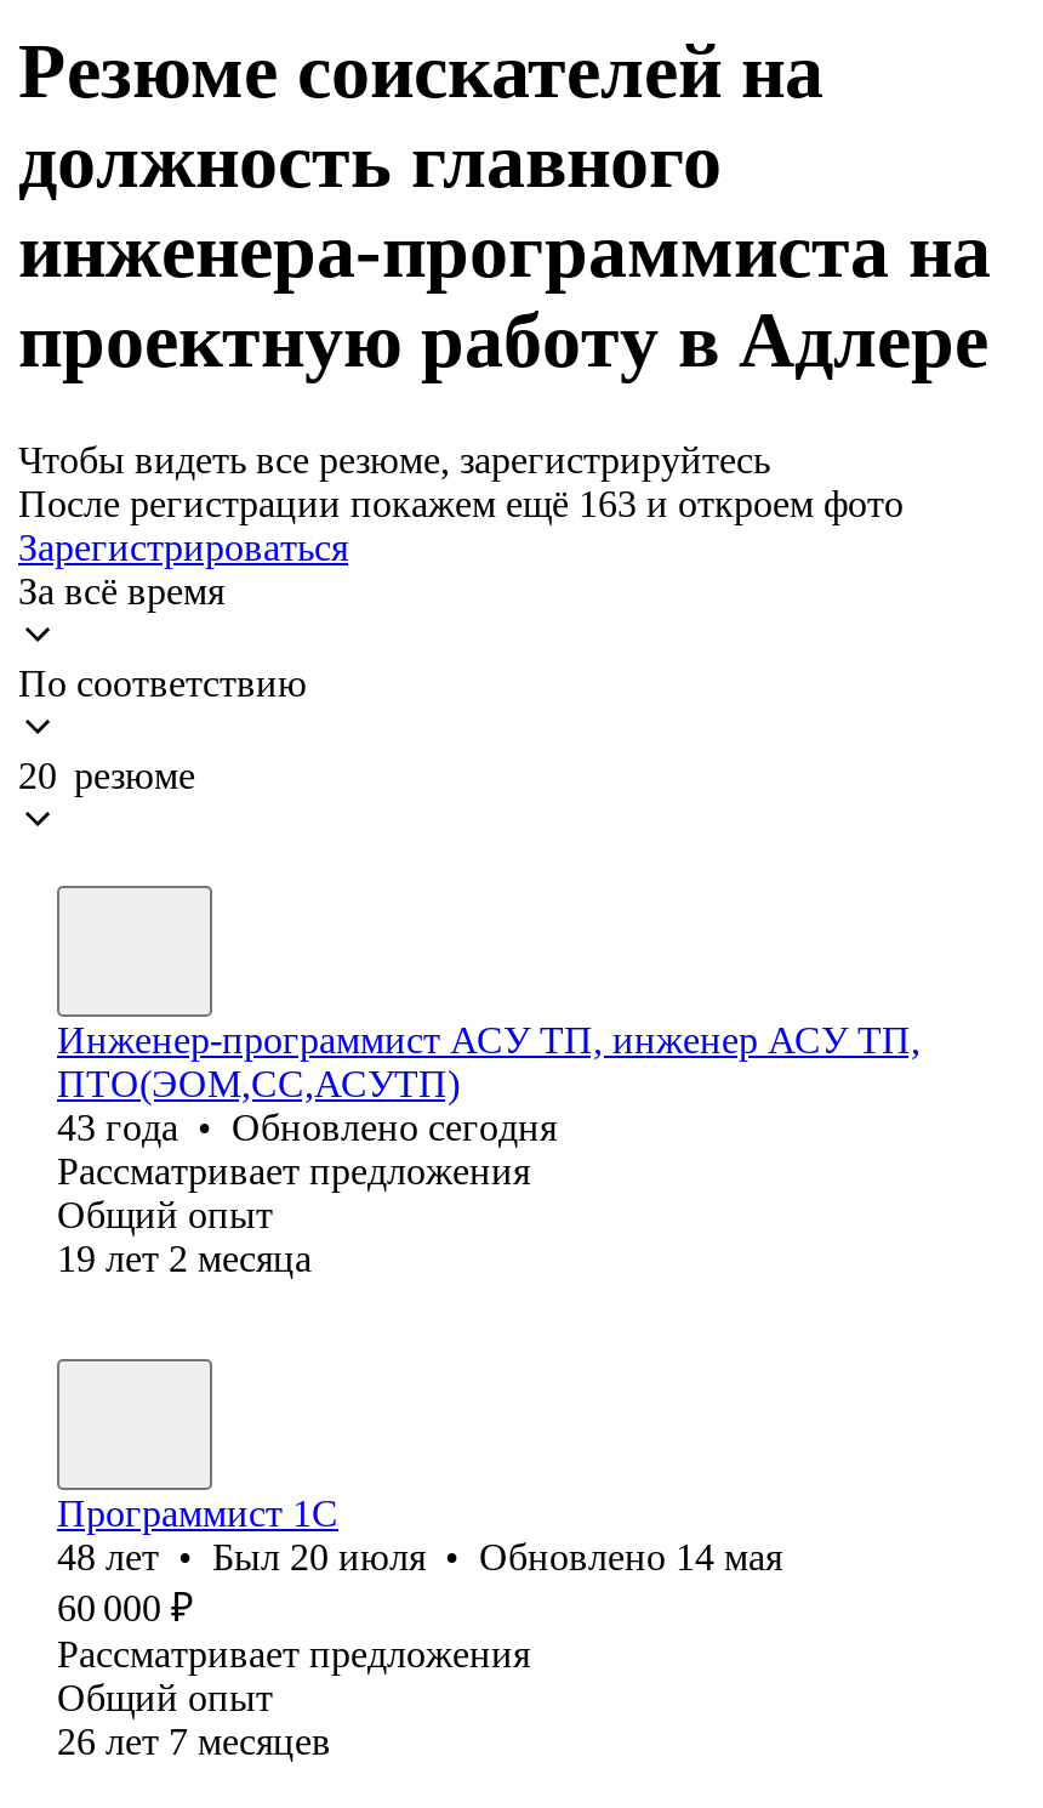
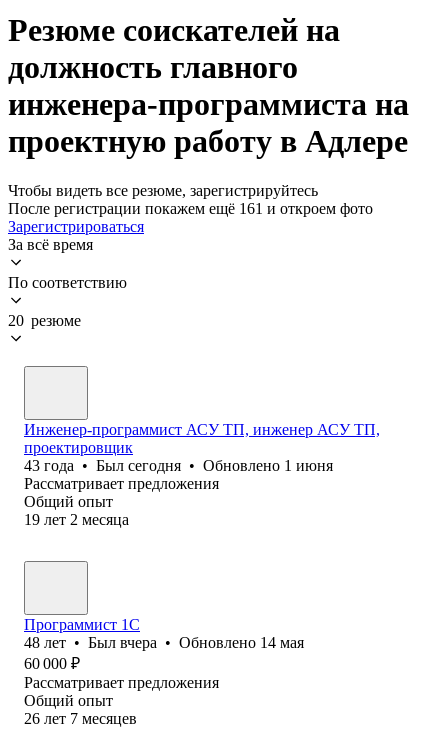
[18,483,904,524] После регистрации покажем ещё 163 и откроем фото -> [8,200,373,217] После регистрации покажем ещё 161 и откроем фото
[57,1063,557,1148] ПТО(ЭОМ,СС,АСУТП) | 43 года • Обновлено сегодня -> [24,439,333,474] проектировщик | 43 года • Был сегодня • Обновлено 1 июня
[57,1536,782,1577] 48 лет • Был 20 июля • Обновлено 14 мая -> [24,634,304,651] 48 лет • Был вчера • Обновлено 14 мая

